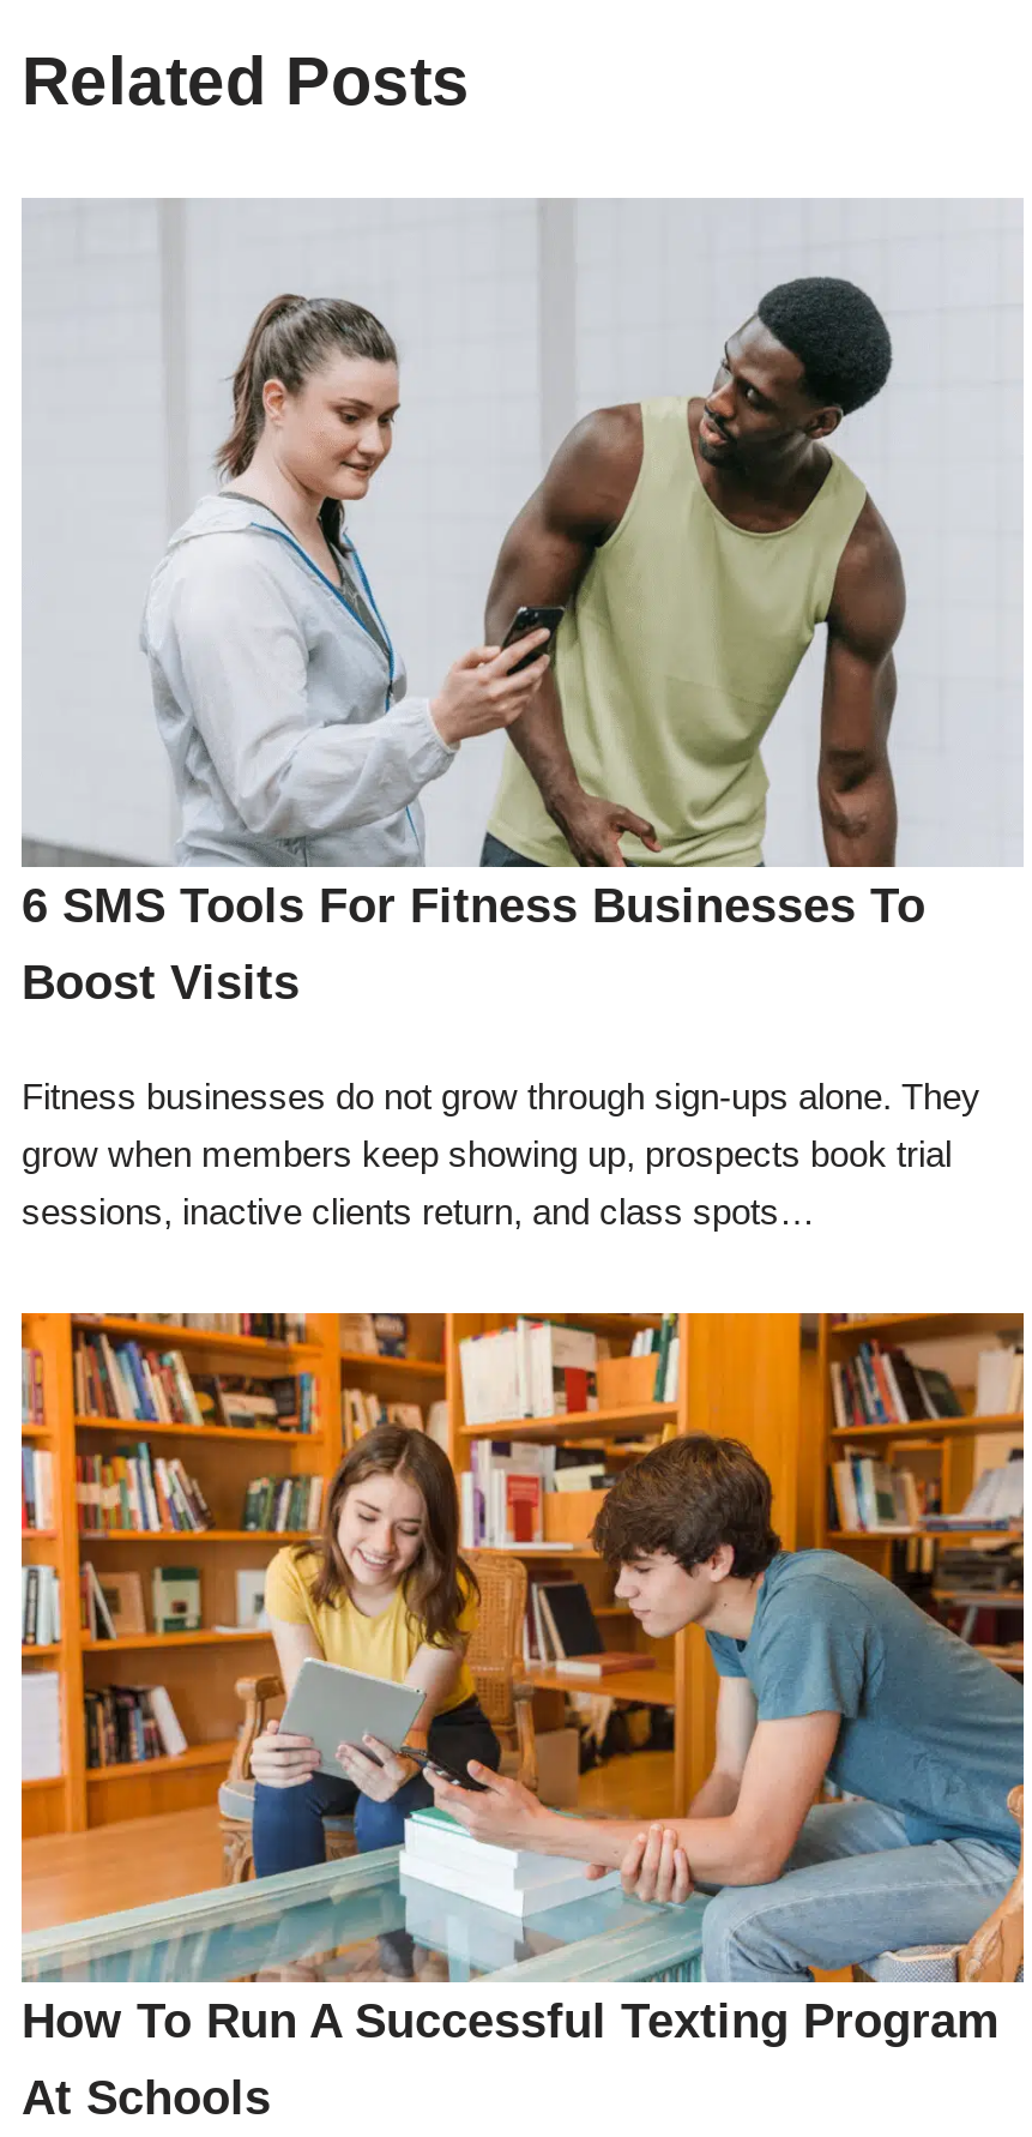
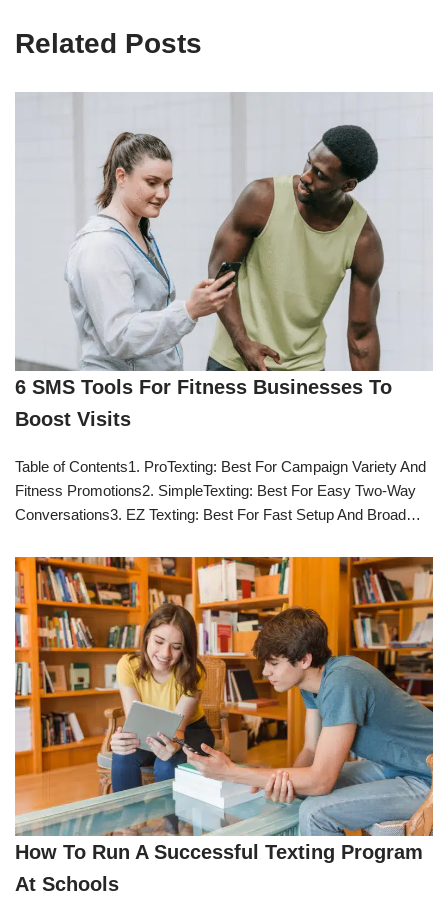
[22,1075,980,1231] Fitness businesses do not grow through sign-ups alone. They | grow when members keep showing up, prospects book trial | sessions, inactive clients return, and class spots… -> [15,458,426,523] Table of Contents1. ProTexting: Best For Campaign Variety And | Fitness Promotions2. SimpleTexting: Best For Easy Two-Way | Conversations3. EZ Texting: Best For Fast Setup And Broad…

